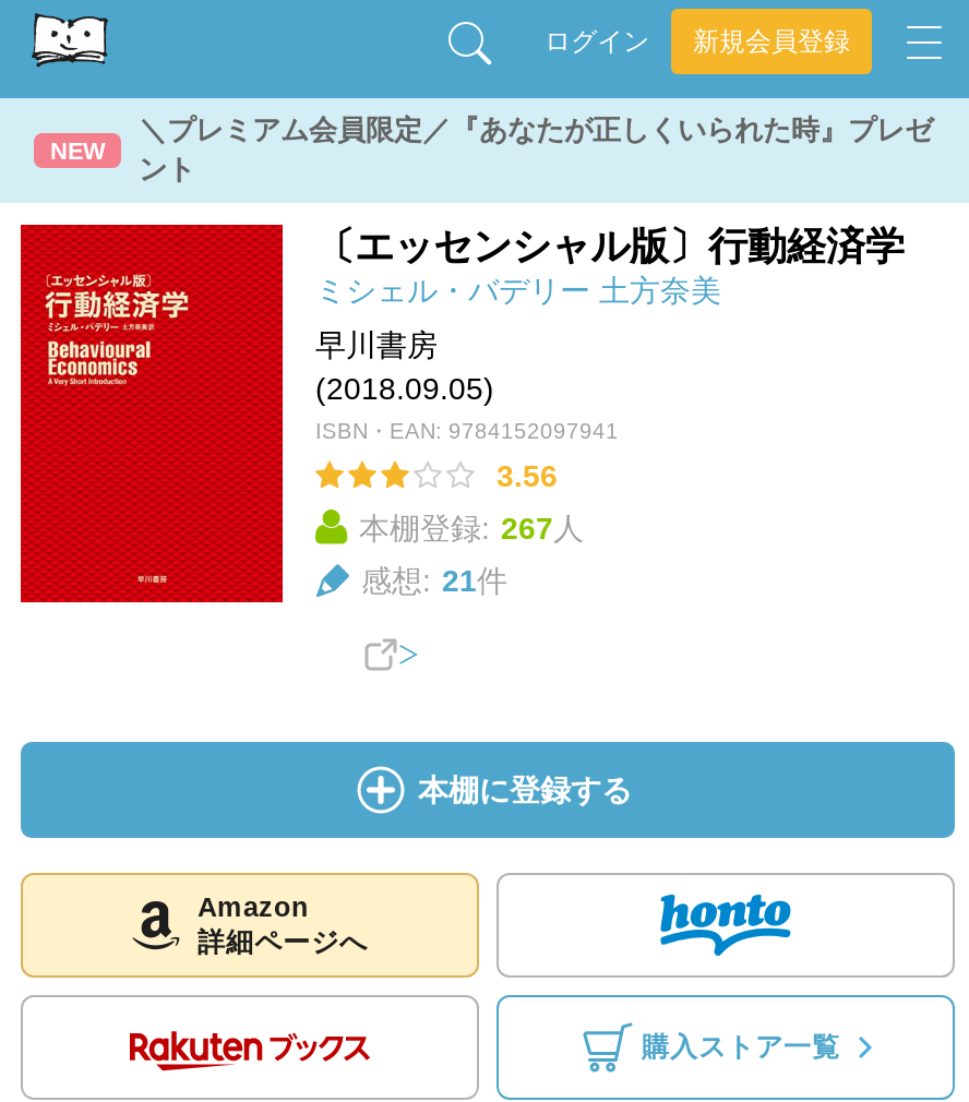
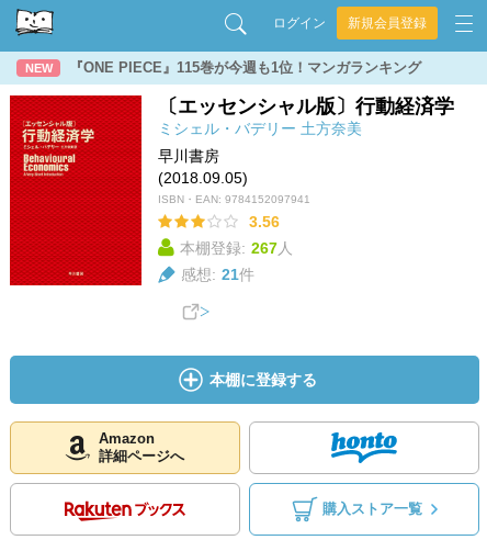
[139,113,933,185] ＼プレミアム会員限定／『あなたが正しくいられた時』プレゼ | ント -> [69,59,421,76] 『ONE PIECE』115巻が今週も1位！マンガランキング

